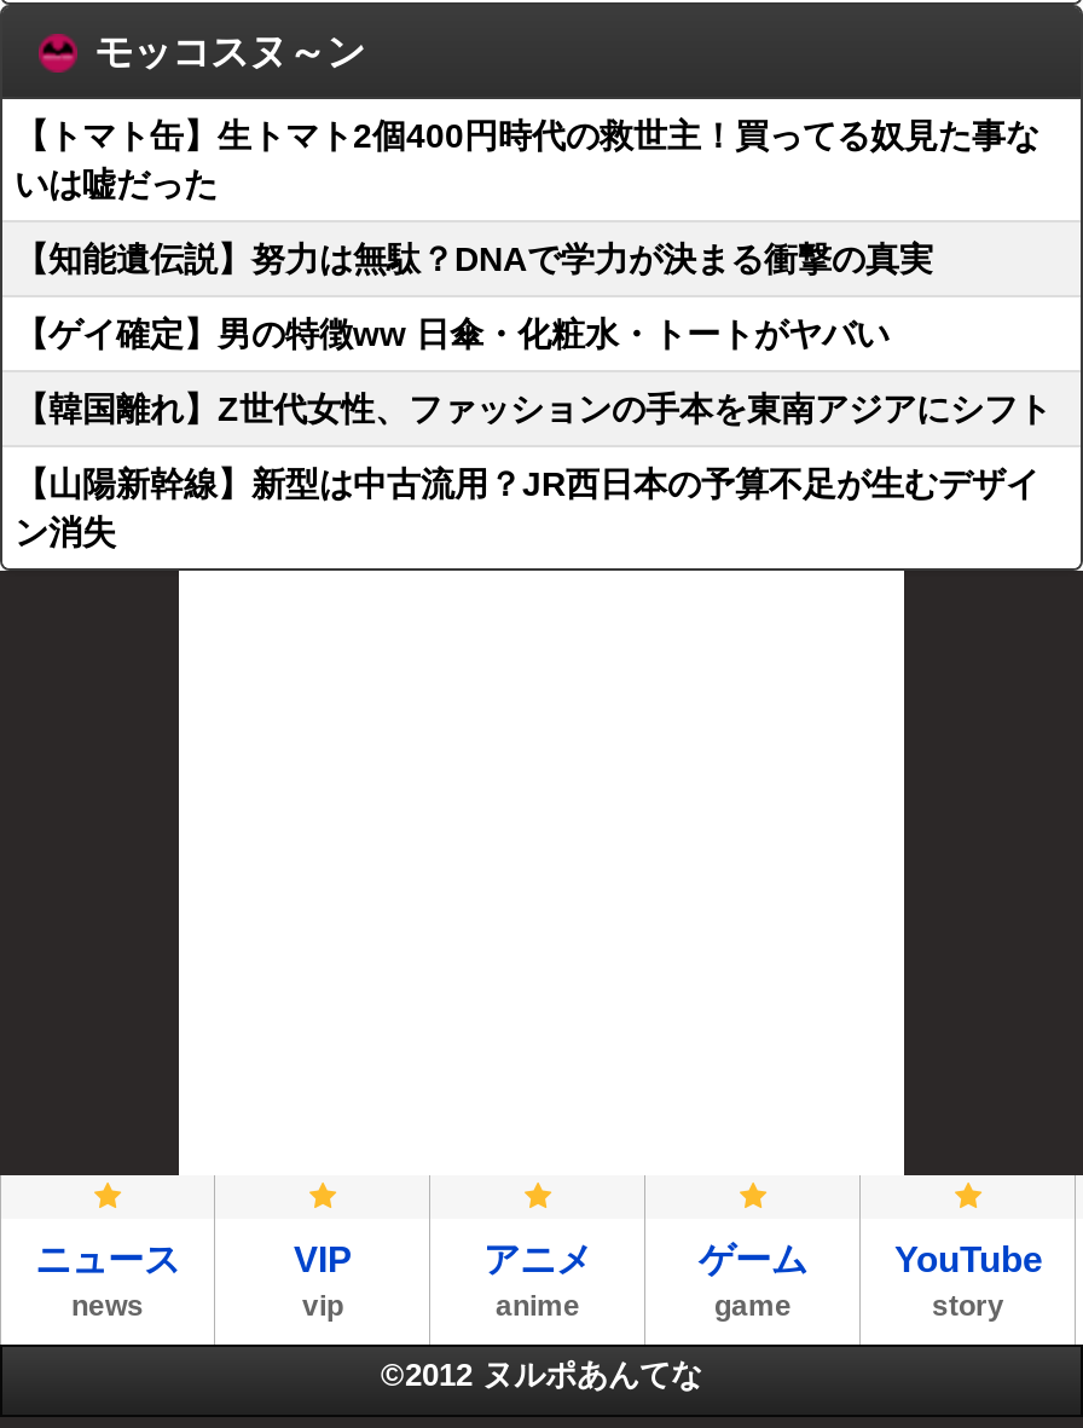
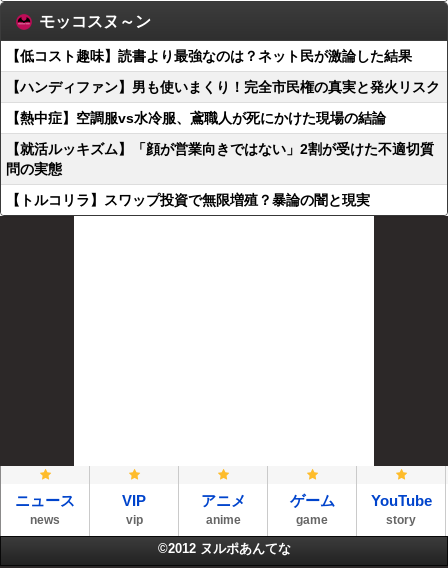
[15,116,1039,203] 【トマト缶】生トマト2個400円時代の救世主！買ってる奴見た事な | いは嘘だった -> [6,48,412,64] 【低コスト趣味】読書より最強なのは？ネット民が激論した結果
[15,239,933,278] 【知能遺伝説】努力は無駄？DNAで学力が決まる衝撃の真実 -> [6,79,440,95] 【ハンディファン】男も使いまくり！完全市民権の真実と発火リスク
[15,314,890,353] 【ゲイ確定】男の特徴ww 日傘・化粧水・トートがヤバい -> [6,110,386,126] 【熱中症】空調服vs水冷服、鳶職人が死にかけた現場の結論
[15,389,1052,428] 【韓国離れ】Z世代女性、ファッションの手本を東南アジアにシフト -> [6,141,434,177] 【就活ルッキズム】「顔が営業向きではない」2割が受けた不適切質 | 問の実態
[15,464,1039,551] 【山陽新幹線】新型は中古流用？JR西日本の予算不足が生むデザイ | ン消失 -> [6,192,370,208] 【トルコリラ】スワップ投資で無限増殖？暴論の闇と現実

